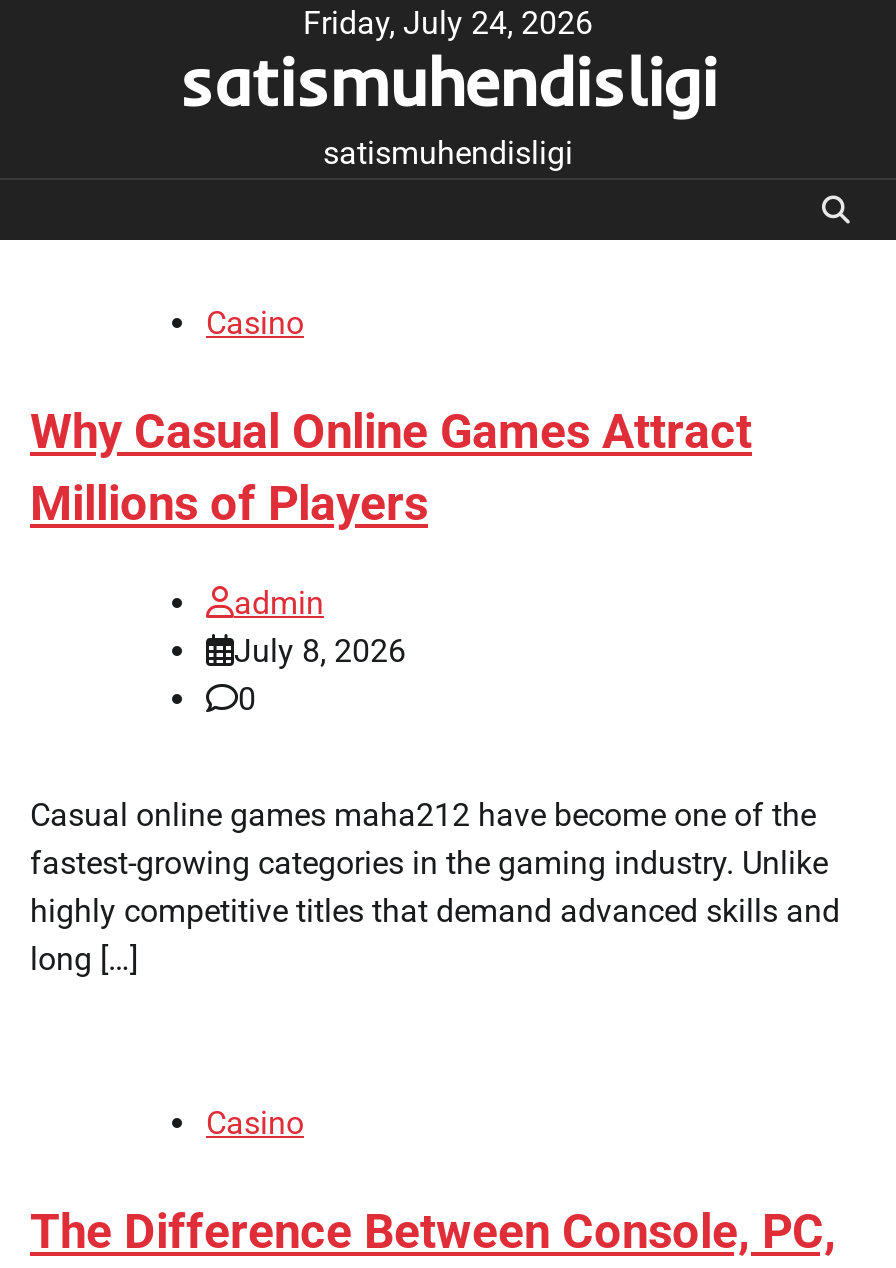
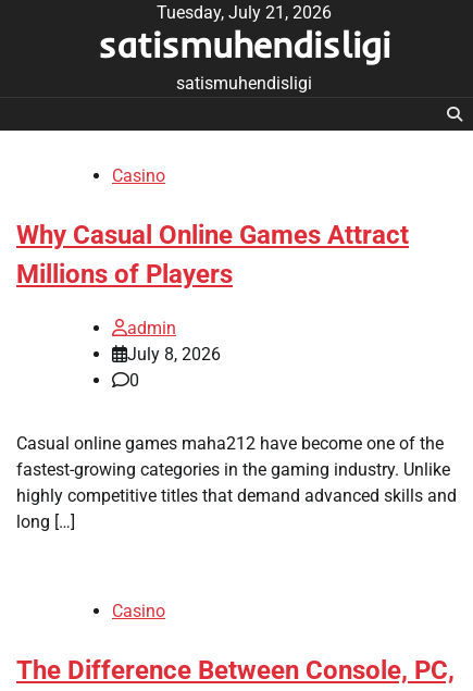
[303,4,593,42] Friday, July 24, 2026 -> [156,2,331,23] Tuesday, July 21, 2026

